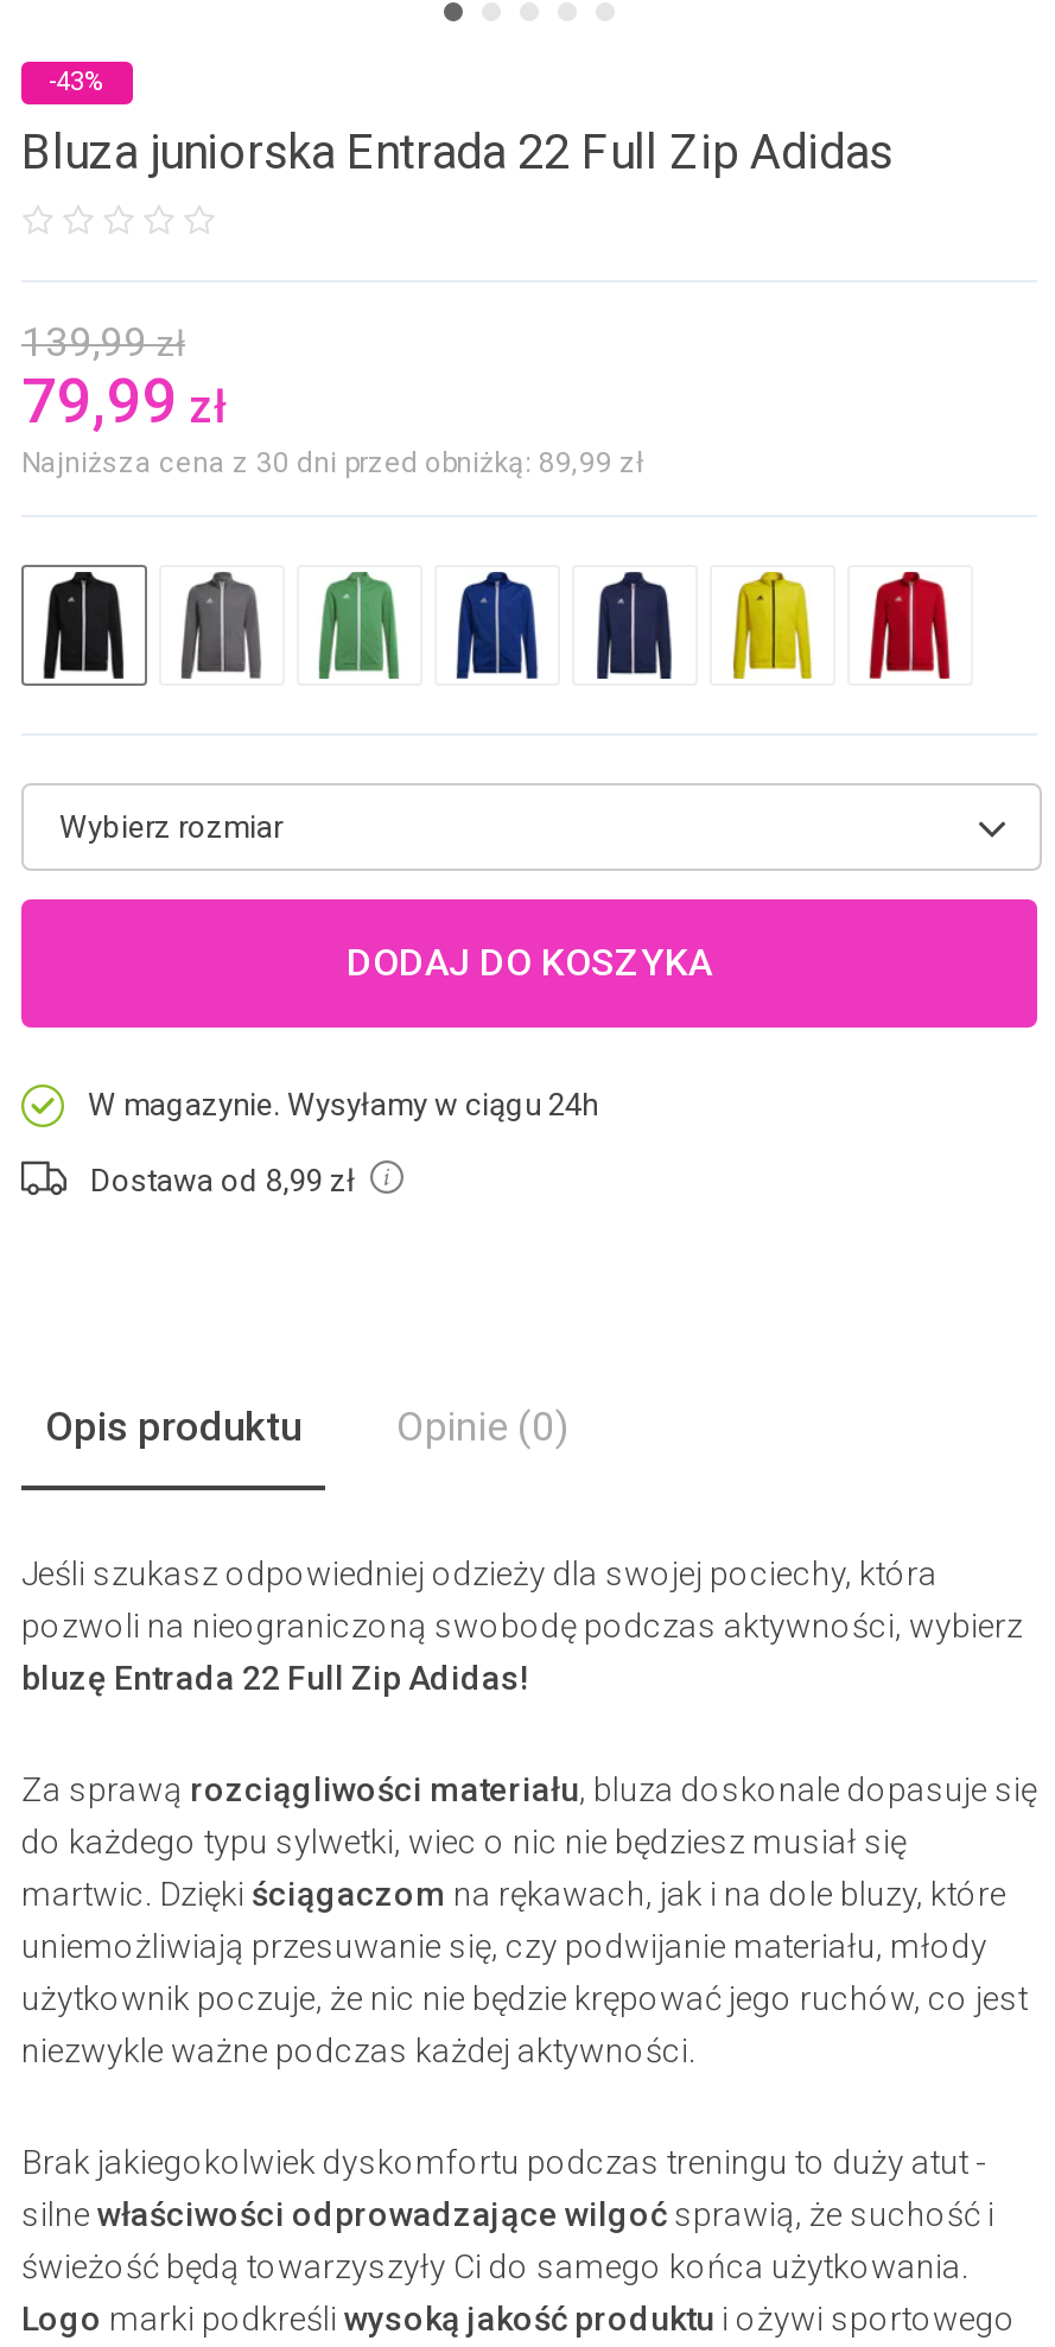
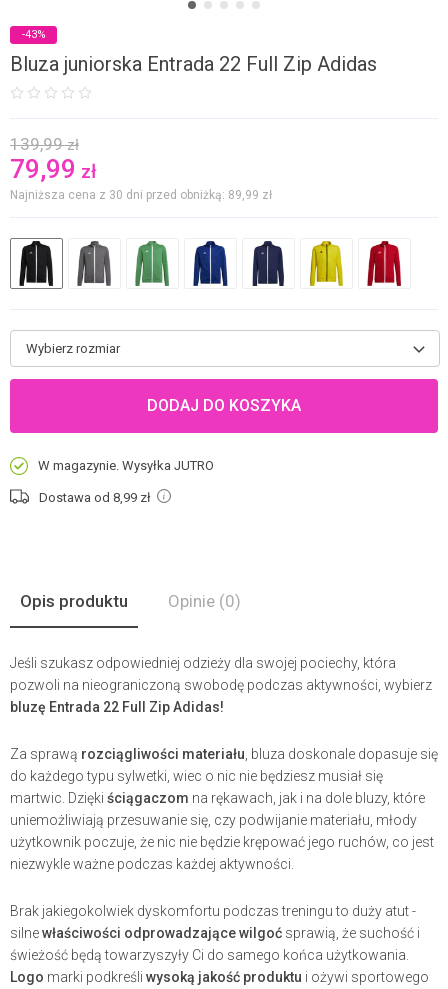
[88,1087,598,1122] W magazynie. Wysyłamy w ciągu 24h -> [38,458,214,473] W magazynie. Wysyłka JUTRO

